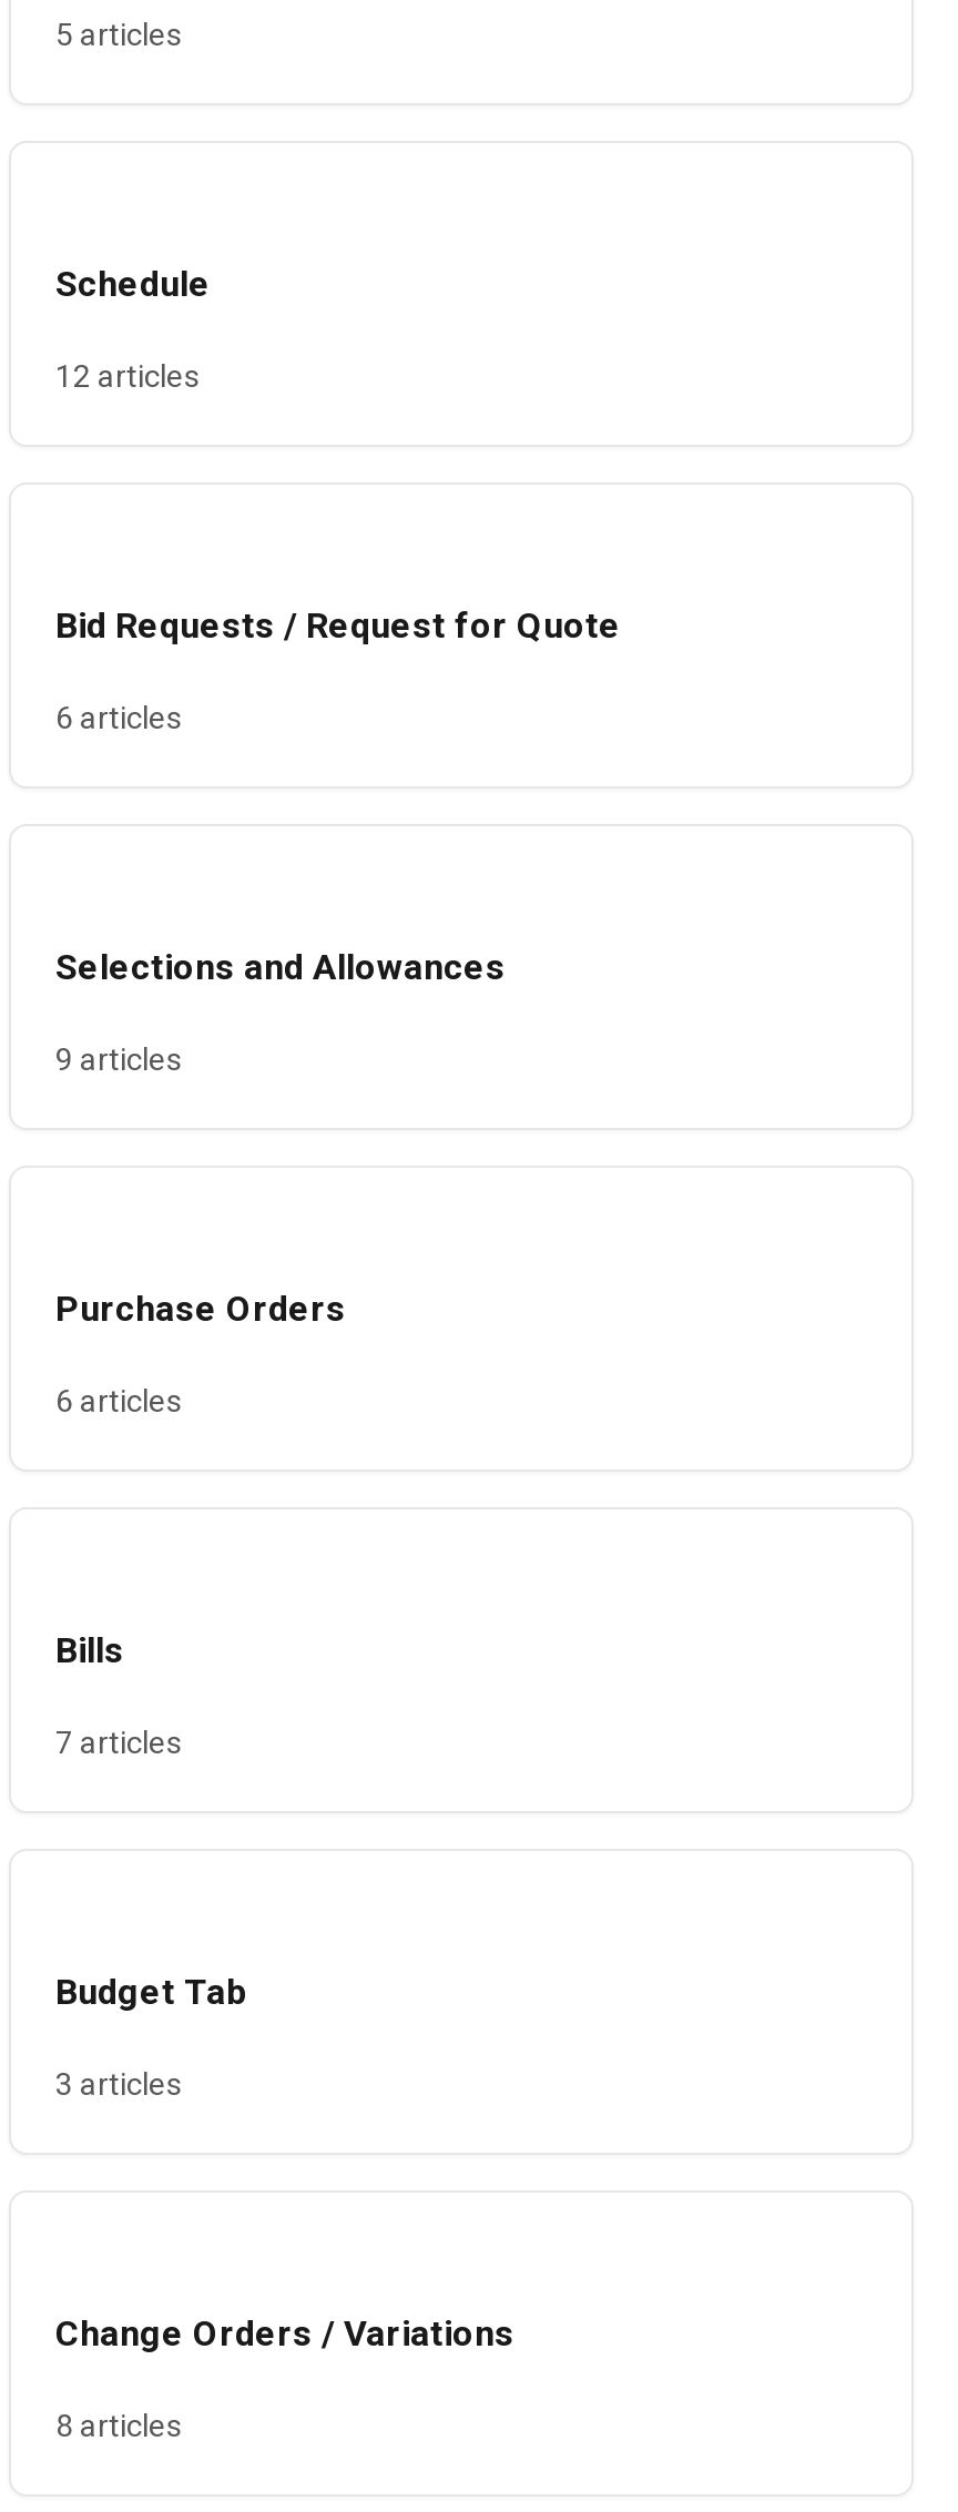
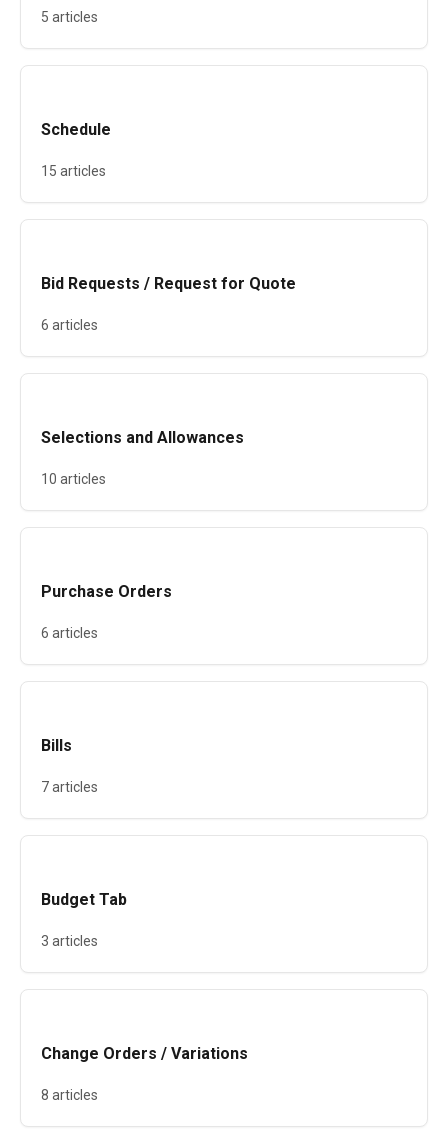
[55,358,200,394] 12 articles -> [41,163,106,179] 15 articles
[55,1041,182,1077] 9 articles -> [41,471,106,487] 10 articles

